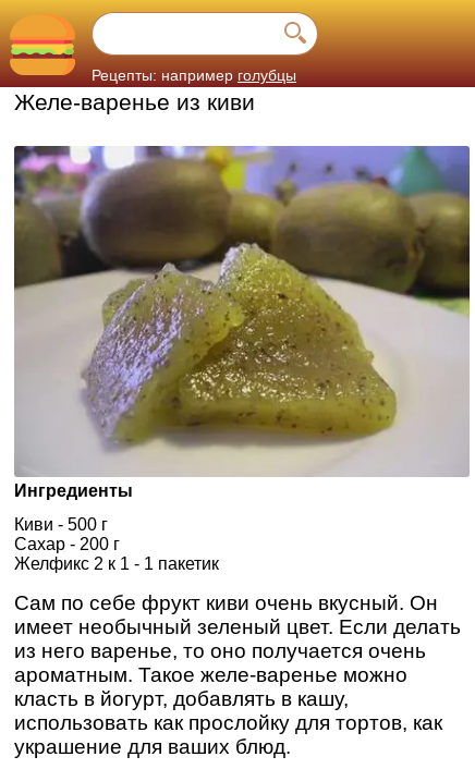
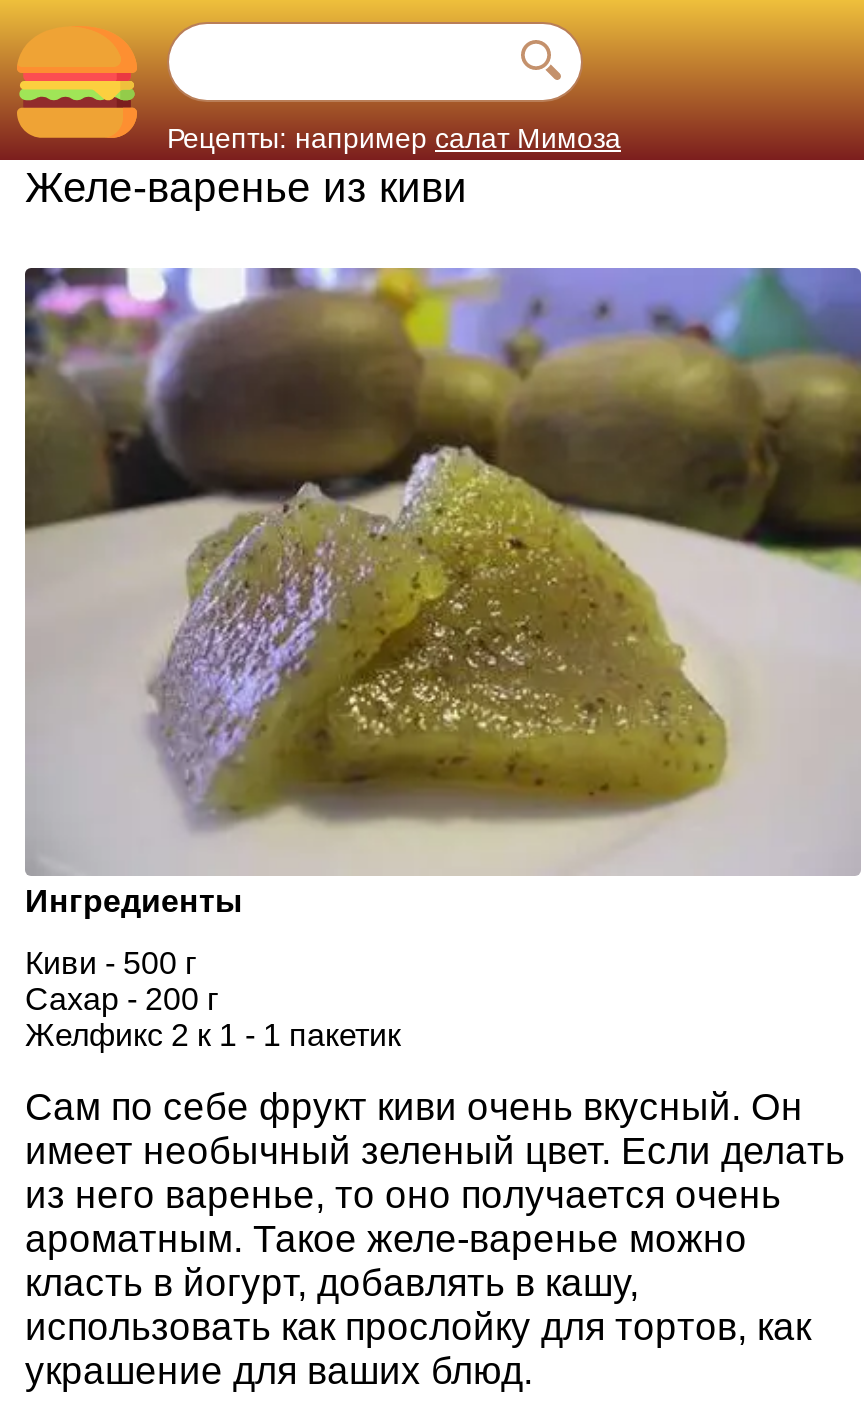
[92,66,296,84] Рецепты: например голубцы -> [167,122,621,154] Рецепты: например салат Мимоза

